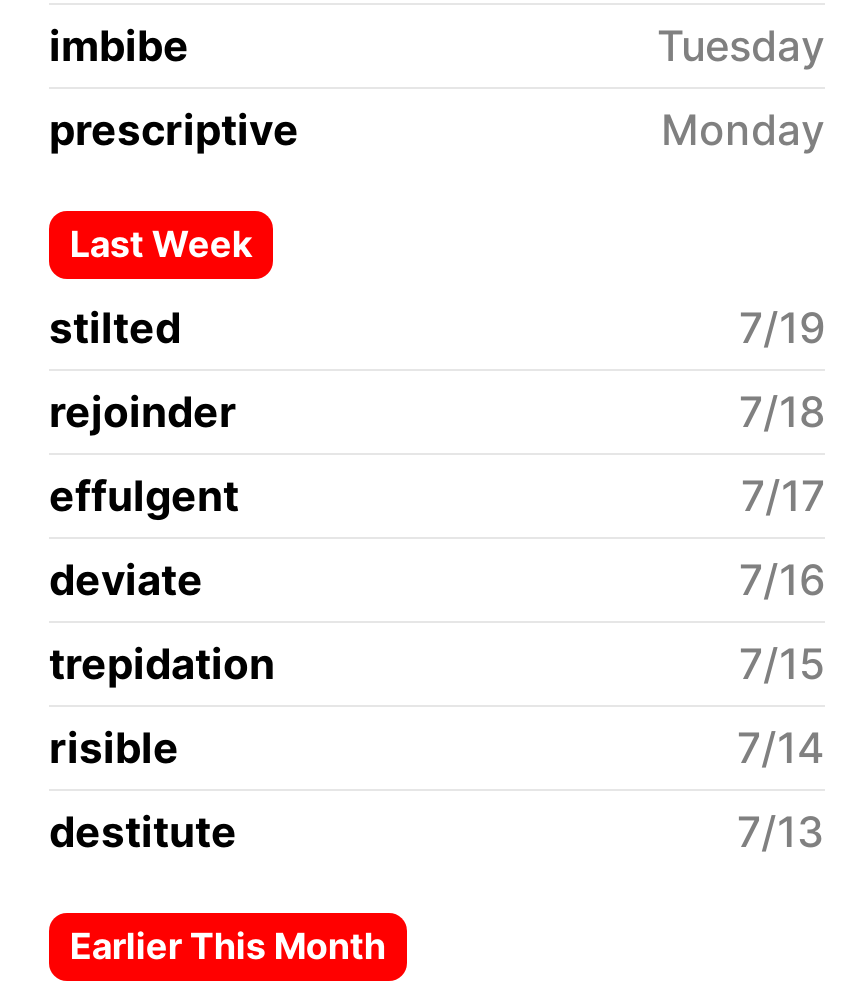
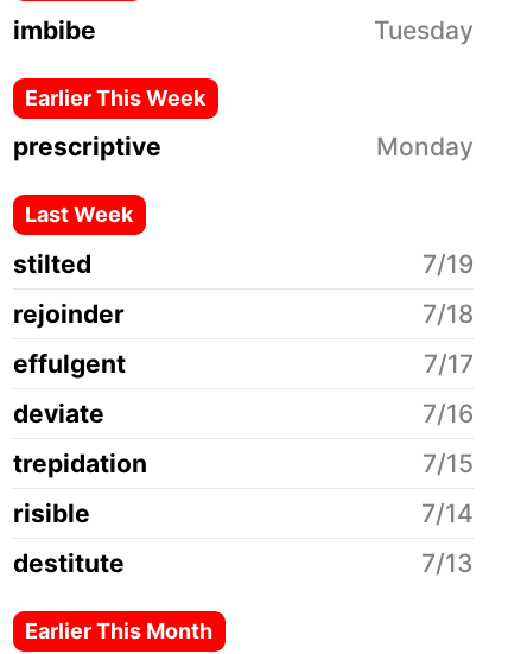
none -> [25,85,206,110] Earlier This Week

